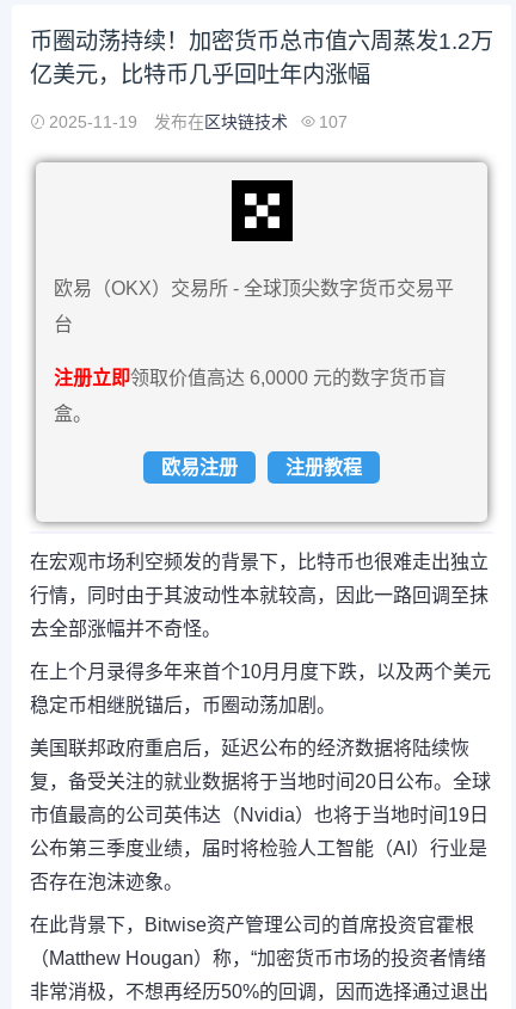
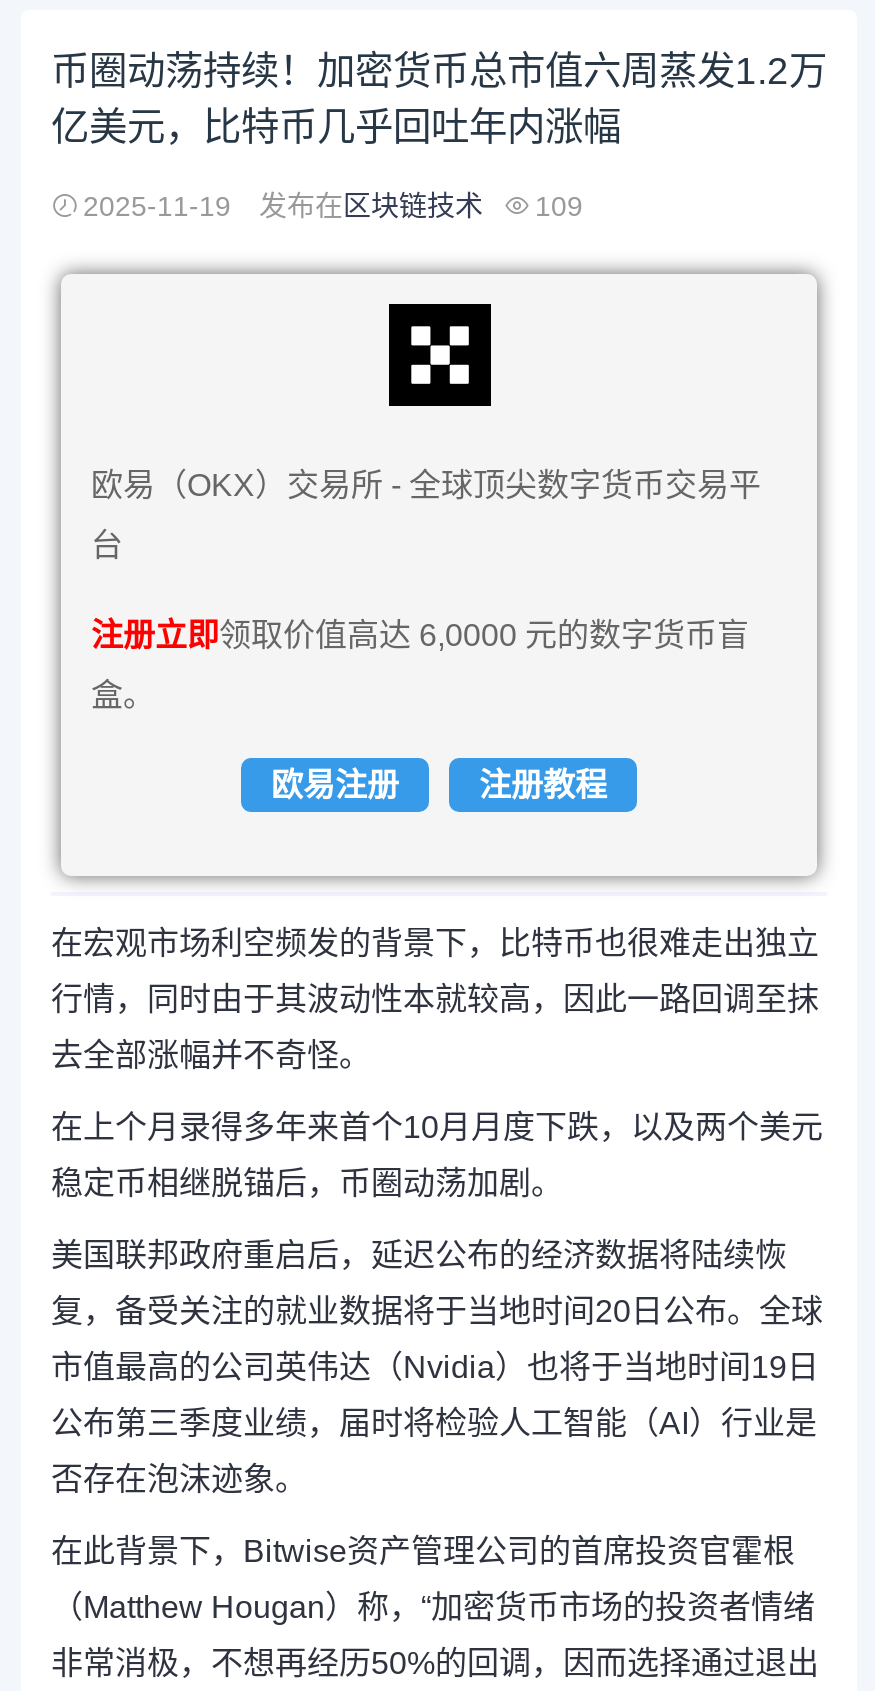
[49,112,348,131] 2025-11-19 发布在区块链技术 107 -> [83,190,583,222] 2025-11-19 发布在区块链技术 109

